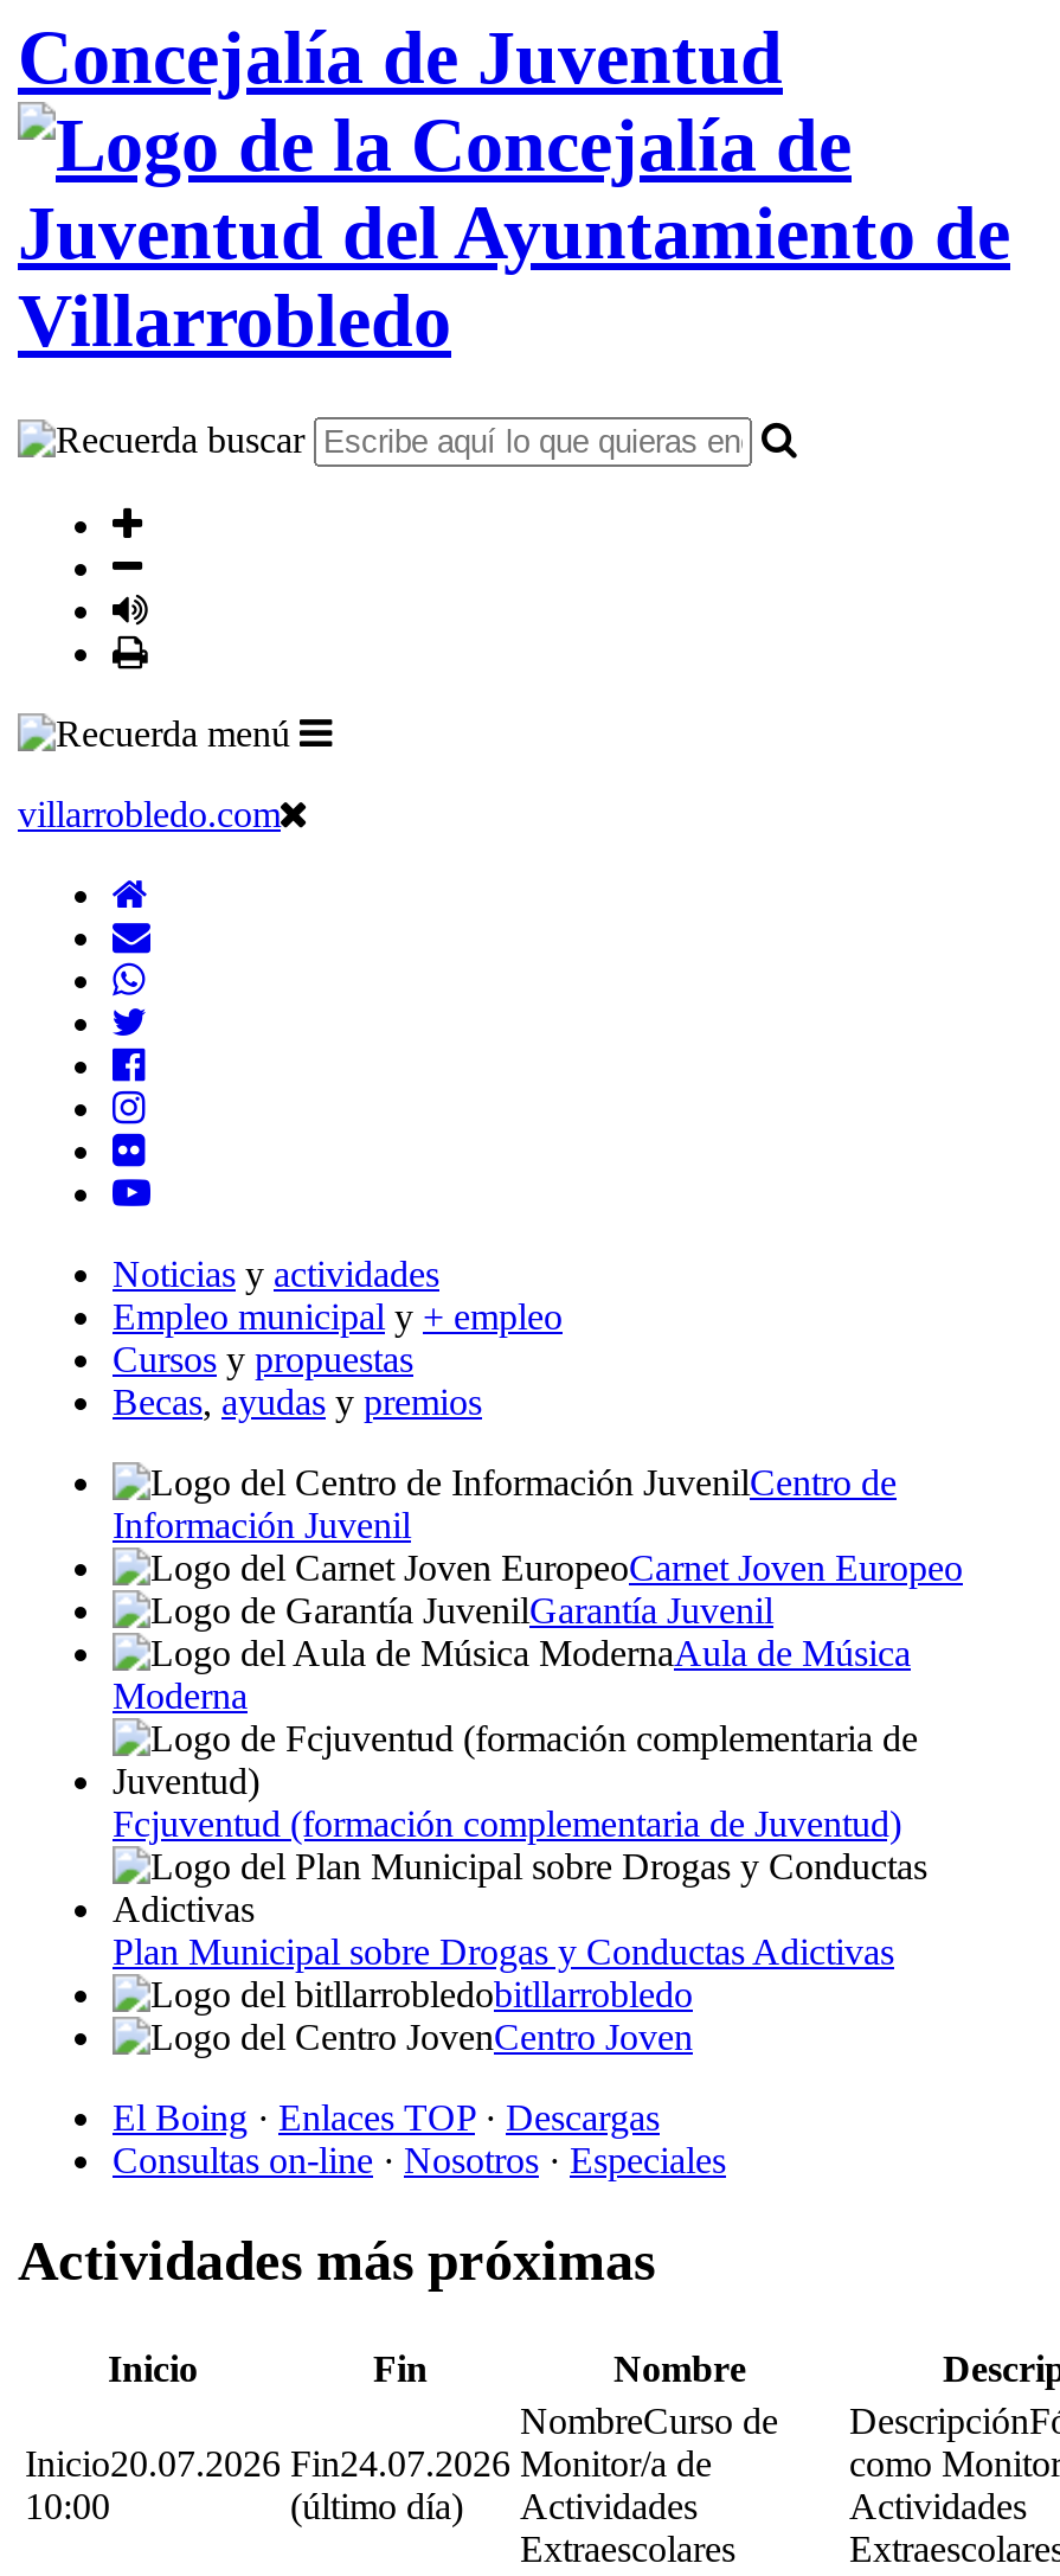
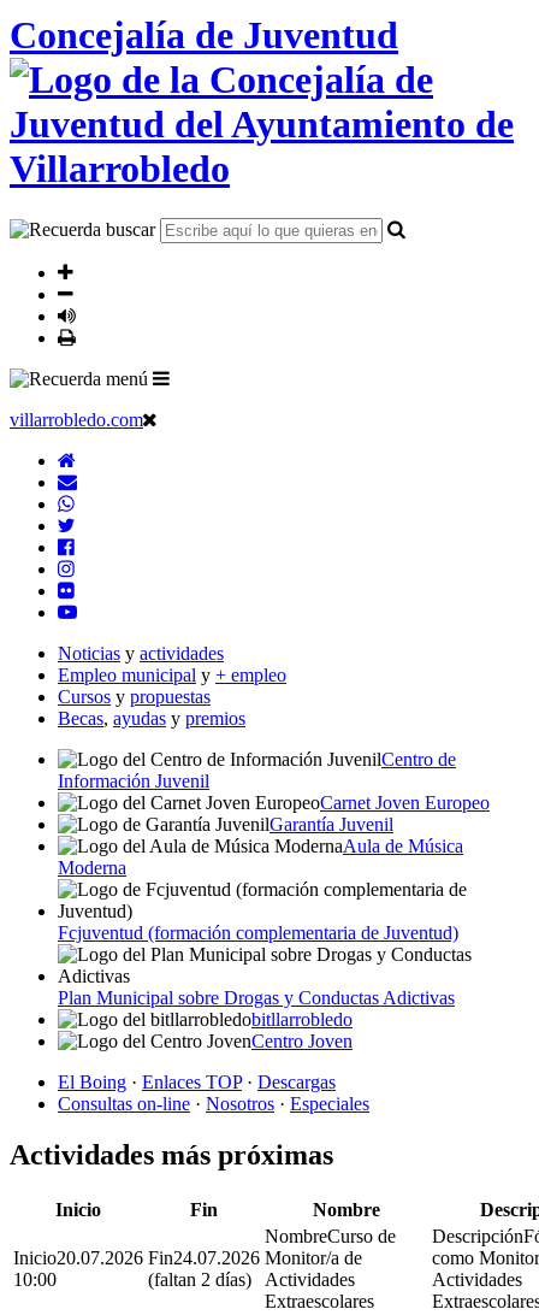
[290,2485,463,2526] (último día) -> [148,1269,251,1289] (faltan 2 días)

